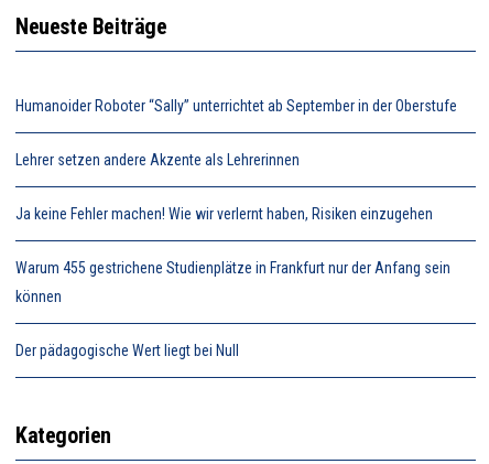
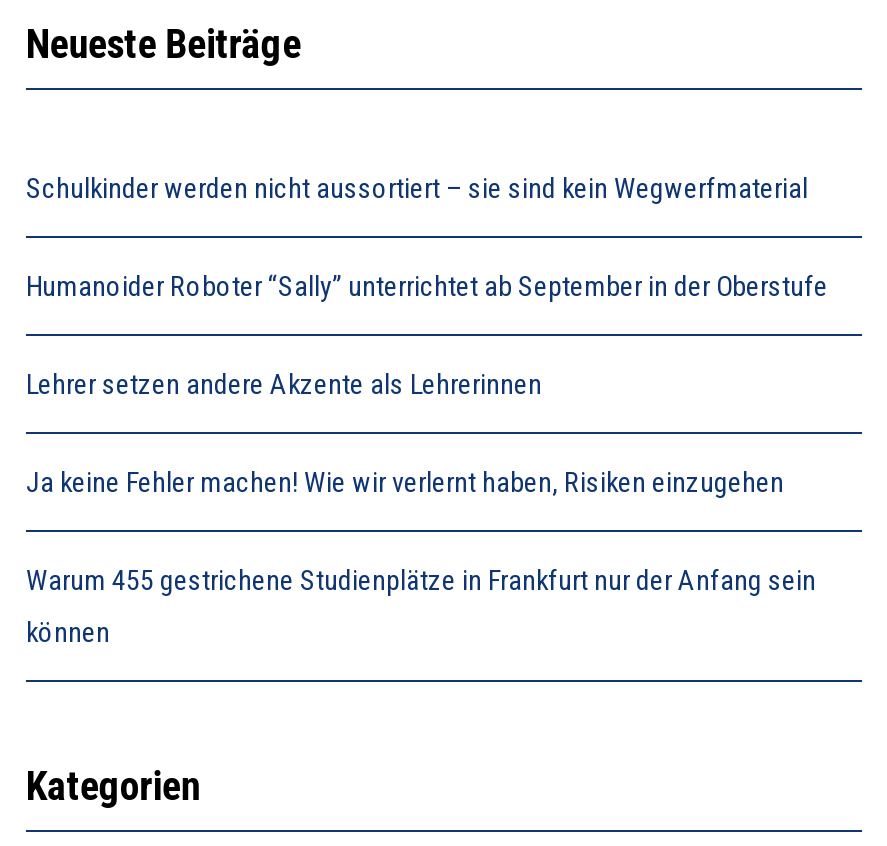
none -> [26,171,808,203] Schulkinder werden nicht aussortiert – sie sind kein Wegwerfmaterial
moved [15,97,457,305] -> [26,269,828,647]: Humanoider Roboter “Sally” unterrichtet ab September in der Oberstufe | Lehrer setzen andere Akzente als Lehrerinnen | Ja keine Fehler machen! Wie wir verlernt haben, Risiken einzugehen | Warum 455 gestrichene Studienplätze in Frankfurt nur der Anfang sein | können
[15,341,239,359] Der pädagogische Wert liegt bei Null -> none

